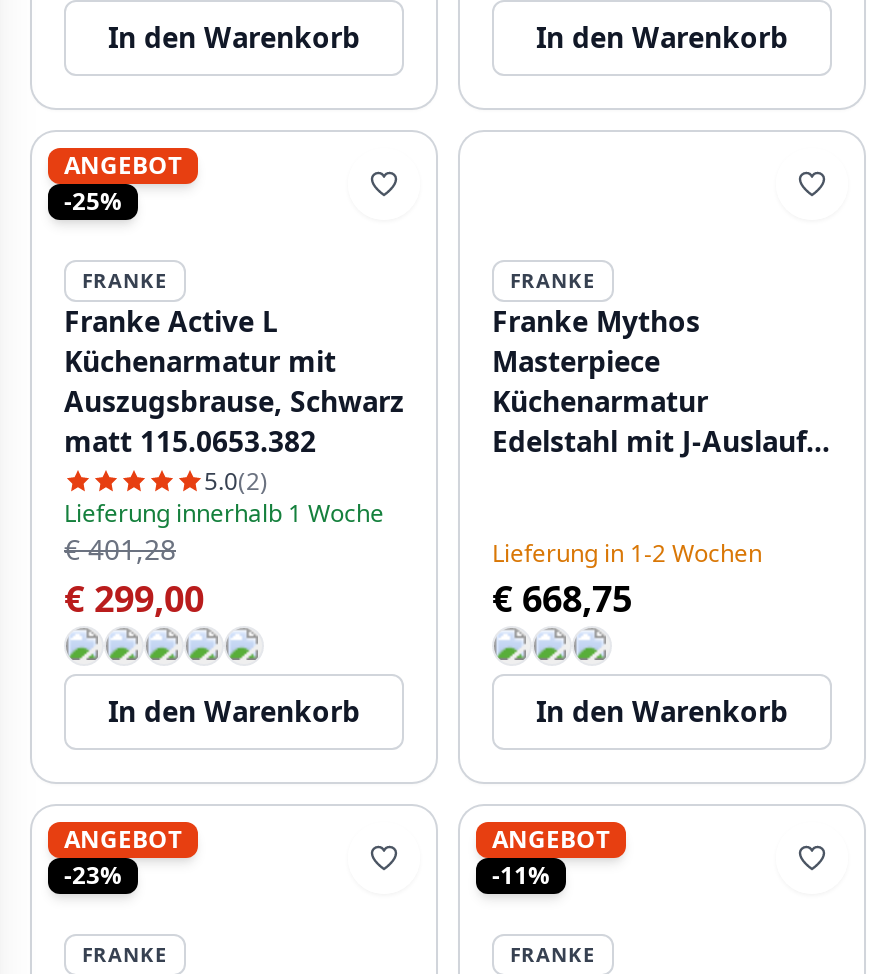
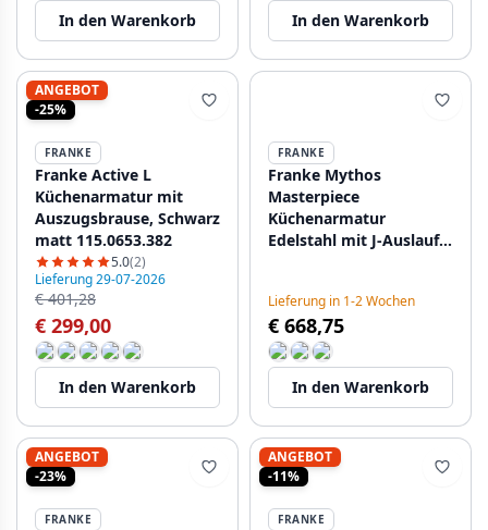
[64,496,384,530] Lieferung innerhalb 1 Woche -> [35,270,166,288] Lieferung 29-07-2026

